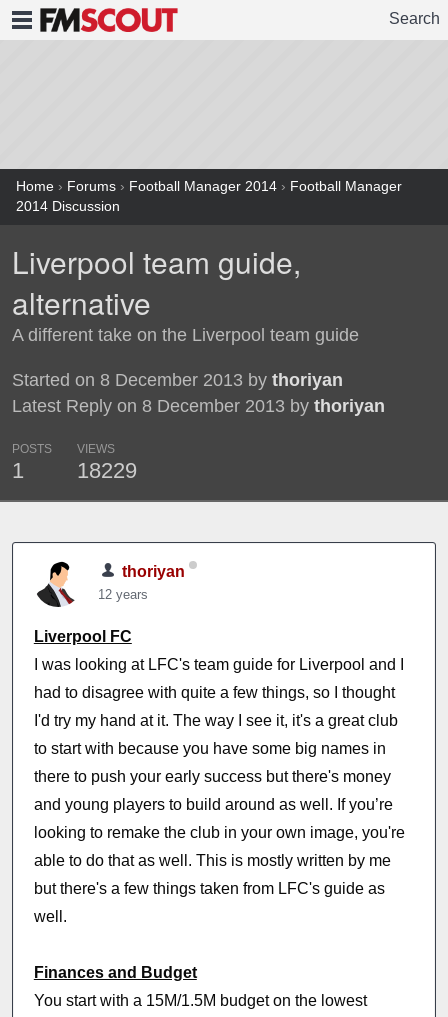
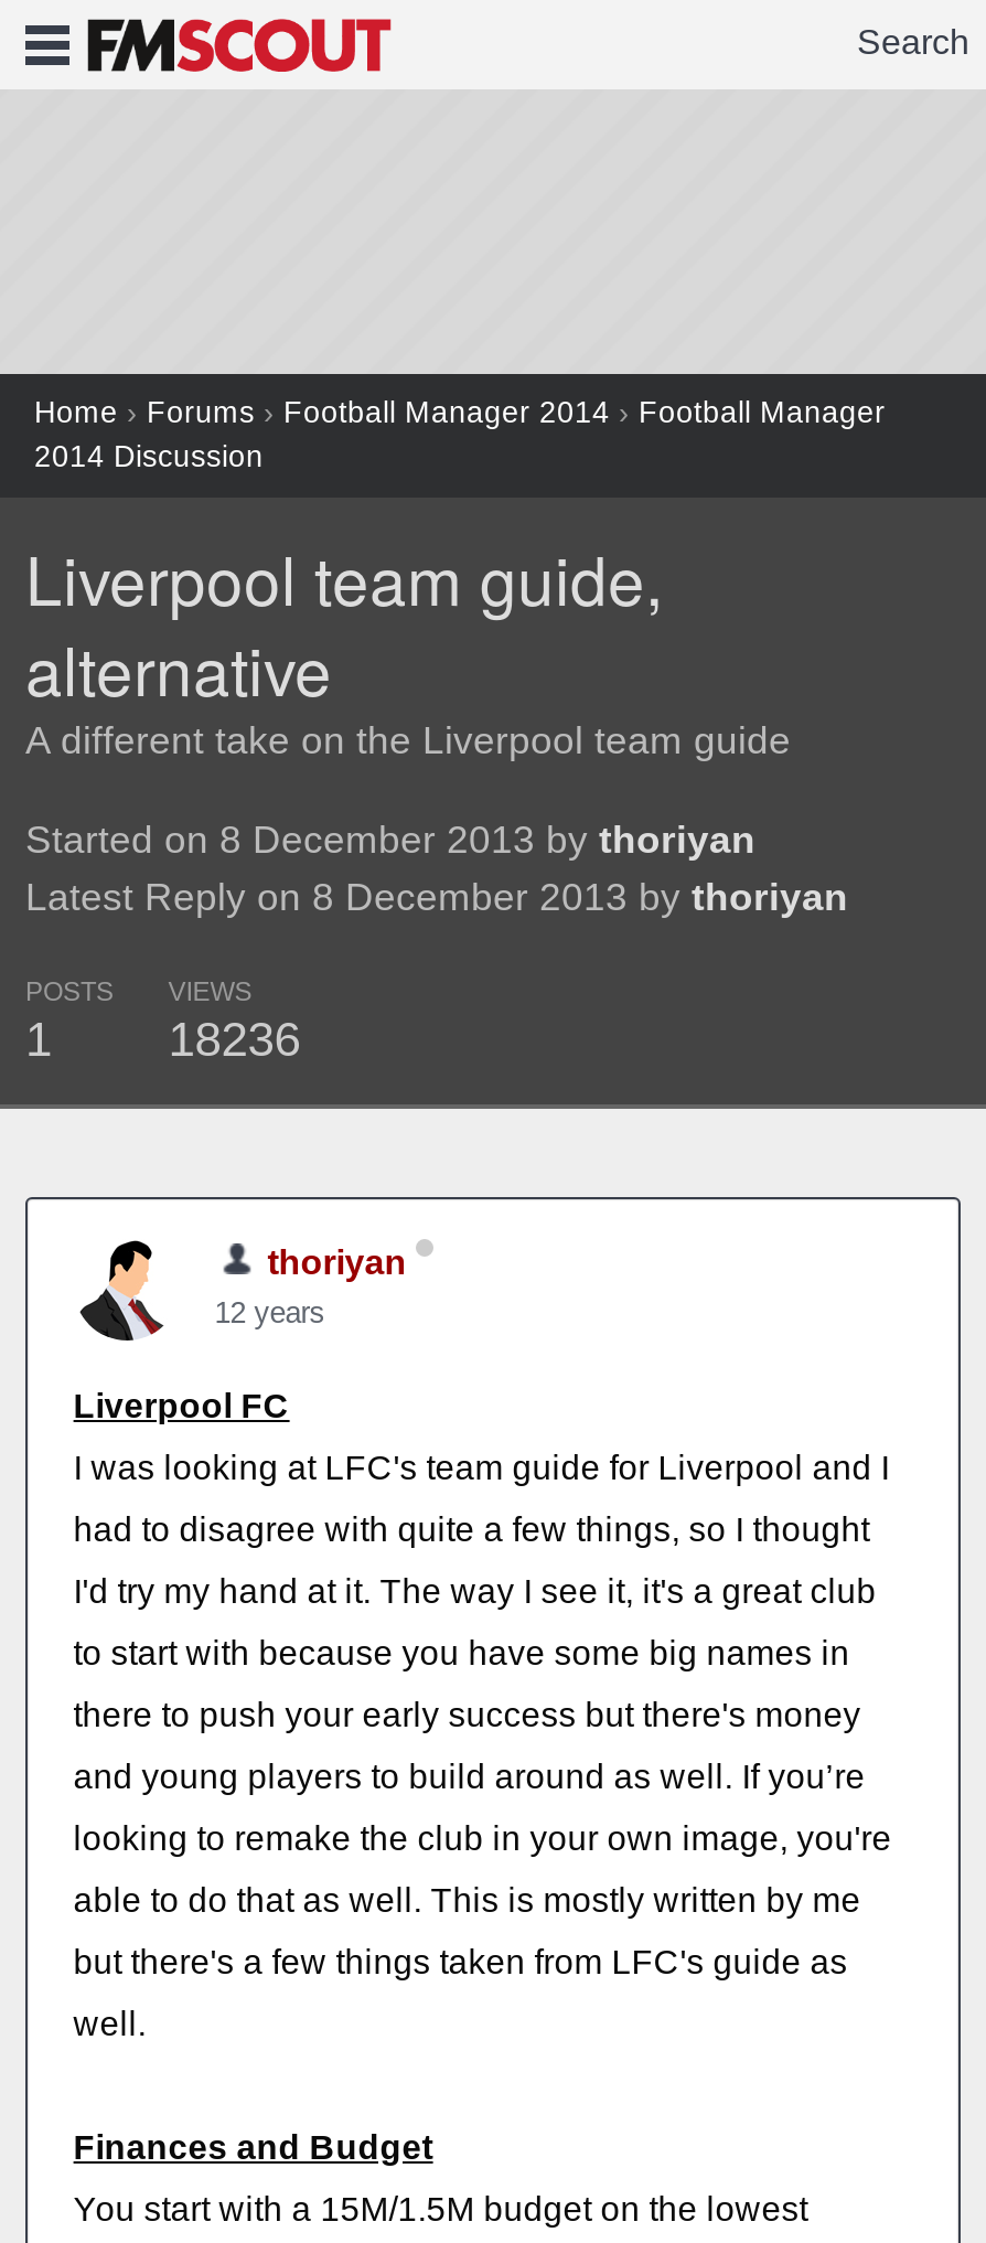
[77,458,137,483] 18229 -> [168,1012,301,1067] 18236

